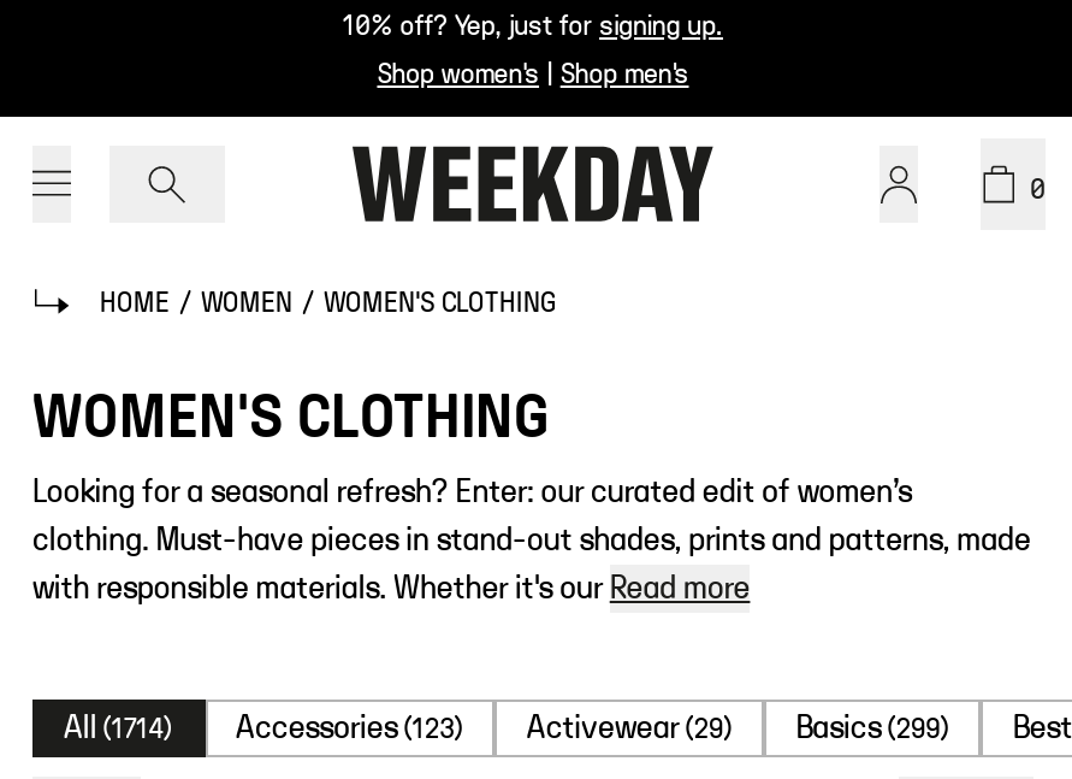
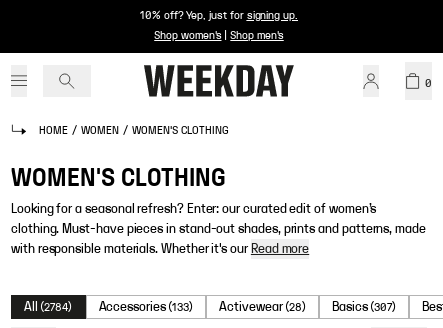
[64,712,173,745] All (1714) -> [24,300,72,314] All (2784)
[236,712,464,745] Accessories (123) -> [98,300,193,314] Accessories (133)
[527,712,733,745] Activewear (29) -> [219,300,306,314] Activewear (28)
[796,712,950,745] Basics (299) -> [332,300,396,314] Basics (307)

